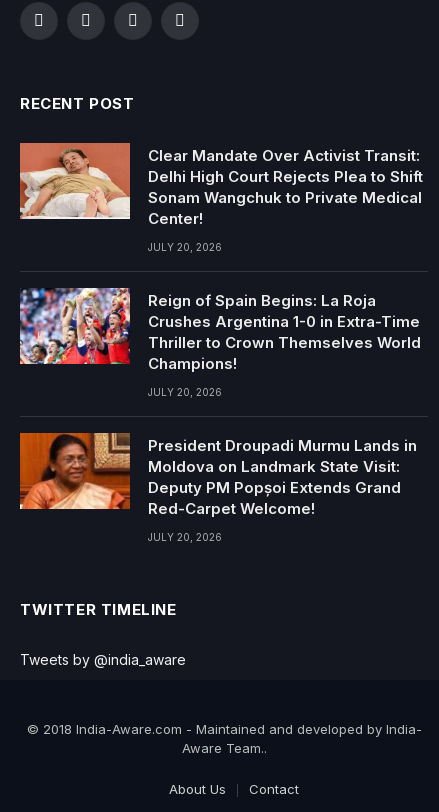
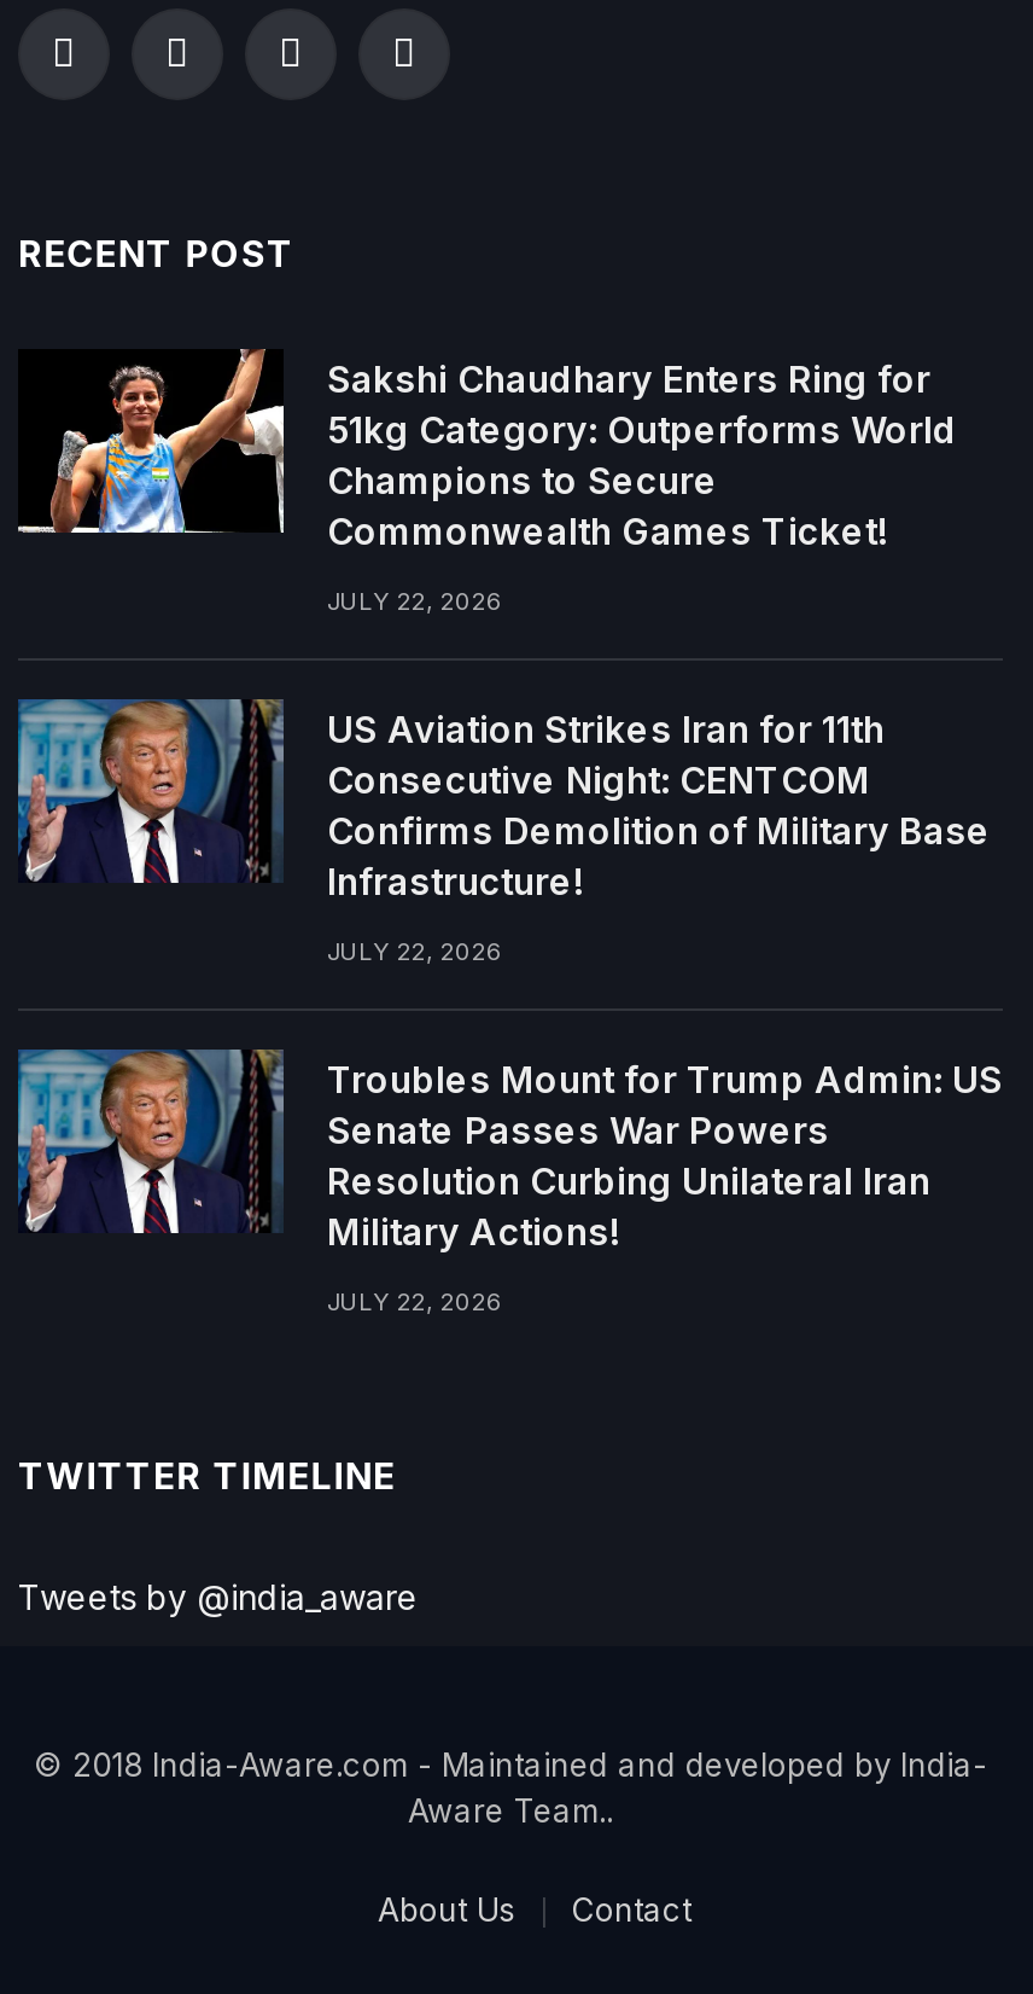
[19,142,423,228] [image] | Clear Mandate Over Activist Transit: | Delhi High Court Rejects Plea to Shift | Sonam Wangchuk to Private Medical | Center! -> [18,349,957,554] [image] | Sakshi Chaudhary Enters Ring for | 51kg Category: Outperforms World | Champions to Secure | Commonwealth Games Ticket!
[148,241,222,253] JULY 20, 2026 -> [327,586,503,615] JULY 22, 2026
[19,287,421,373] [image] | Reign of Spain Begins: La Roja | Crushes Argentina 1-0 in Extra-Time | Thriller to Crown Themselves World | Champions! -> [16,697,991,905] [image] | US Aviation Strikes Iran for 11th | Consecutive Night: CENTCOM | Confirms Demolition of Military Base | Infrastructure!
[148,386,222,398] JULY 20, 2026 -> [327,936,503,965] JULY 22, 2026
[19,432,417,518] [image] | President Droupadi Murmu Lands in | Moldova on Landmark State Visit: | Deputy PM Popșoi Extends Grand | Red-Carpet Welcome! -> [16,1047,1003,1255] [image] | Troubles Mount for Trump Admin: US | Senate Passes War Powers | Resolution Curbing Unilateral Iran | Military Actions!
[148,531,222,543] JULY 20, 2026 -> [327,1286,503,1315] JULY 22, 2026

